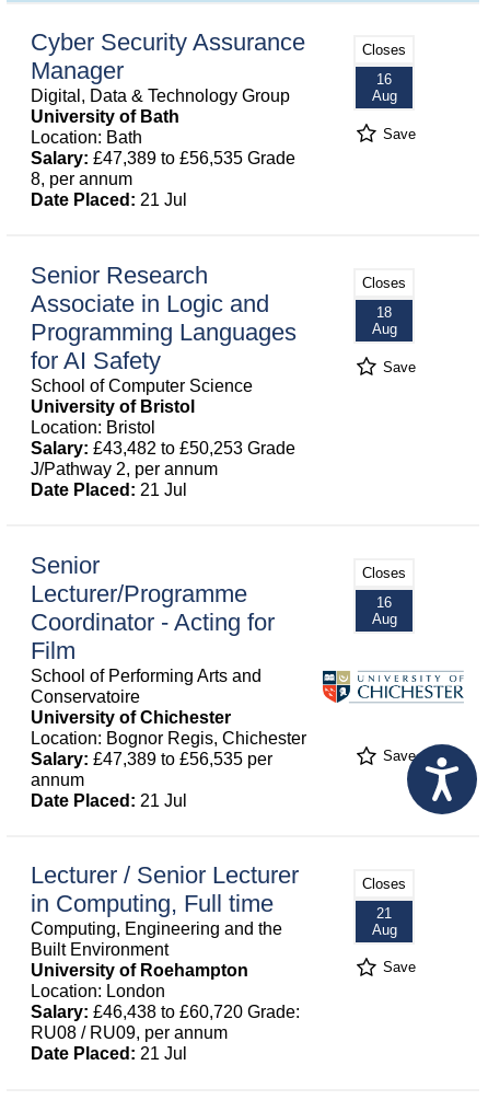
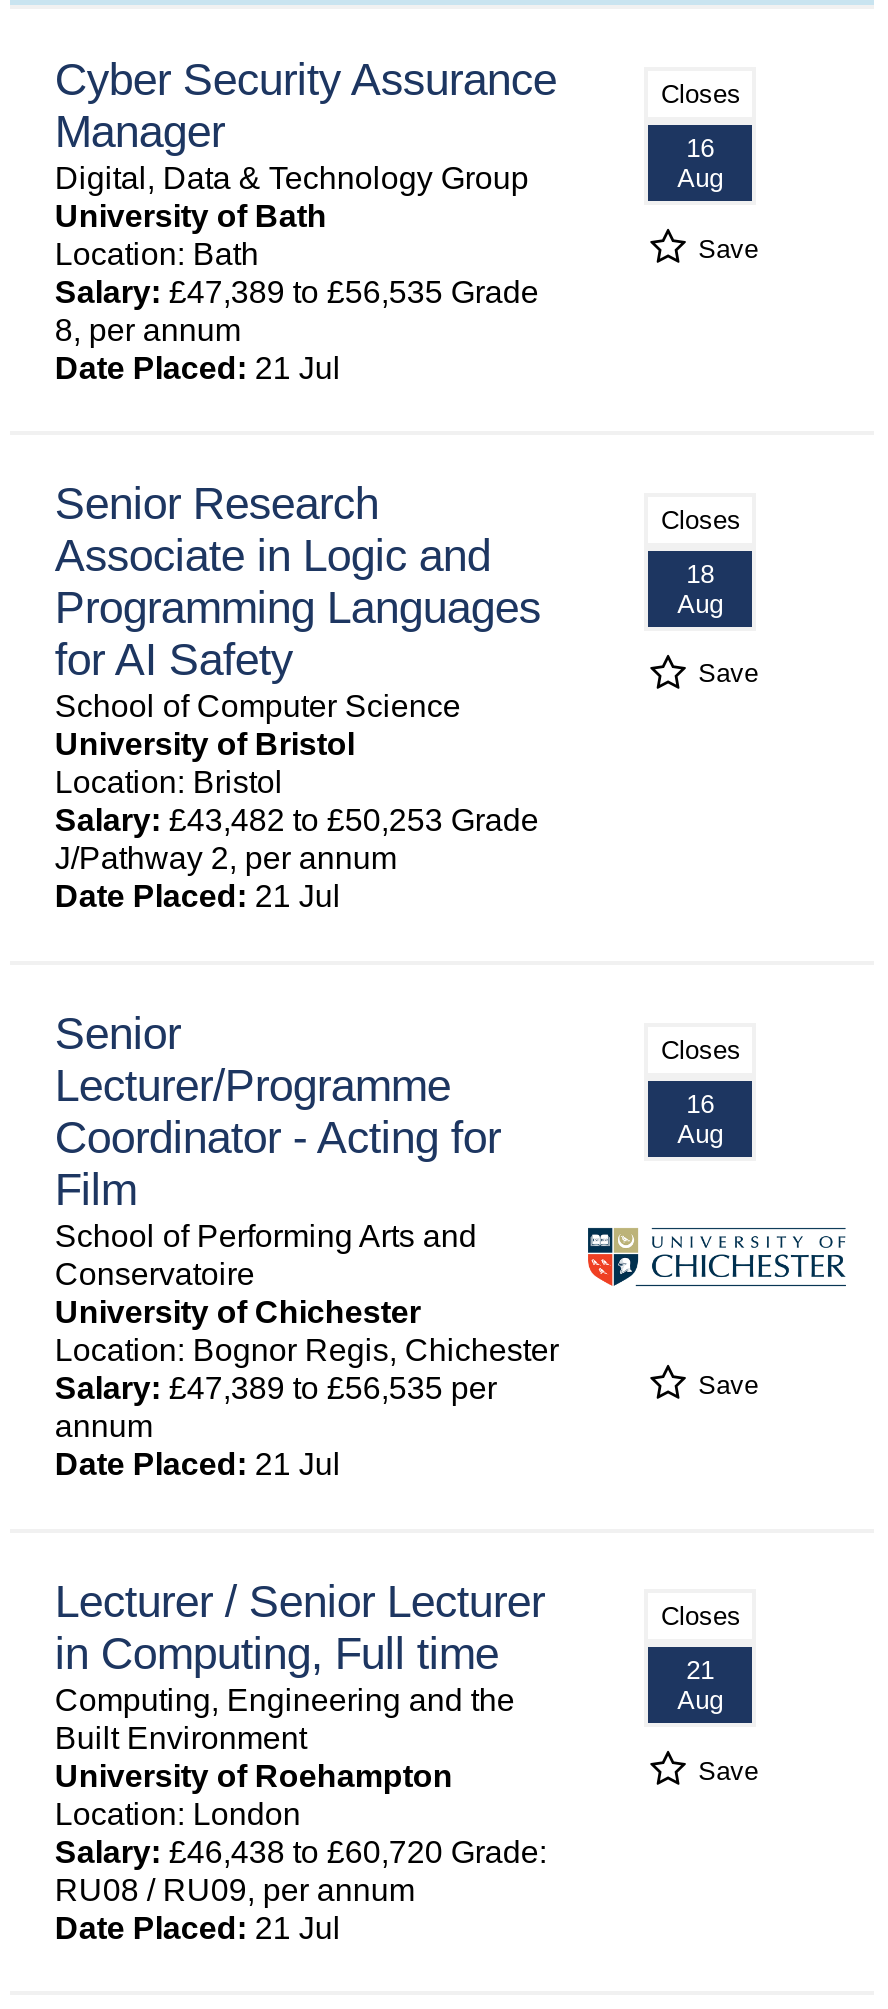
[406,743,478,815] [image] -> none

